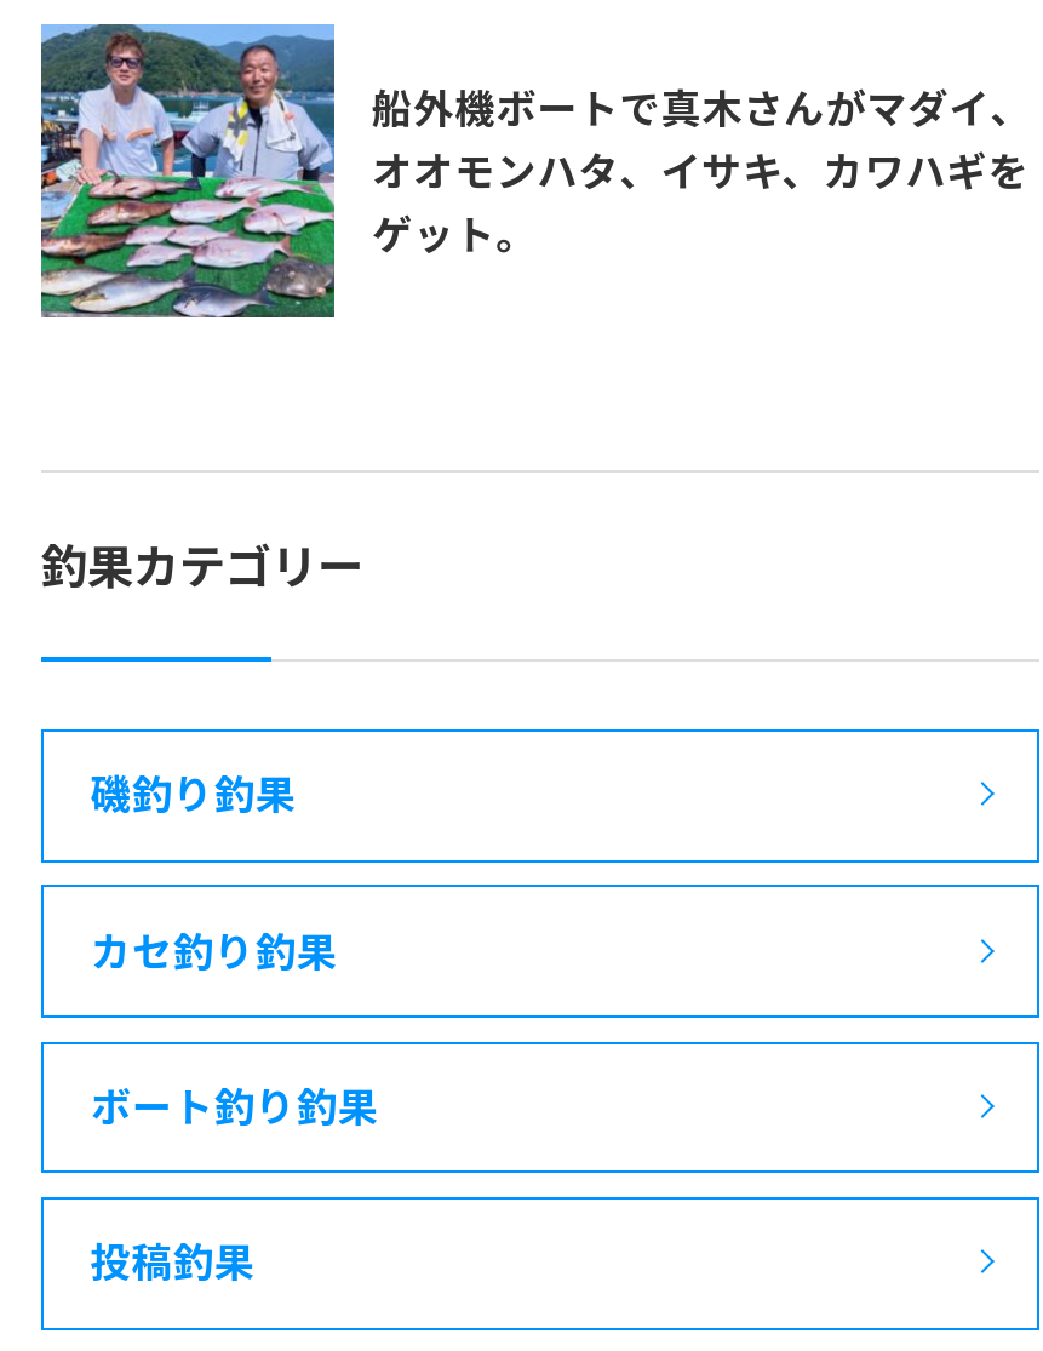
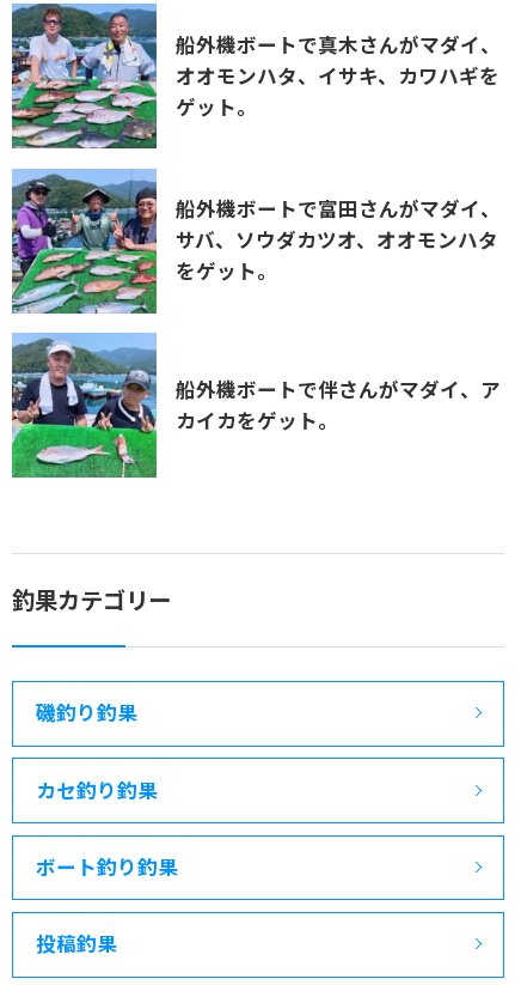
none -> [11,168,500,315] [image] | 船外機ボートで富田さんがマダイ、 | サバ、ソウダカツオ、オオモンハタ | をゲット。
none -> [11,333,500,479] [image] | 船外機ボートで伴さんがマダイ、ア | カイカをゲット。

